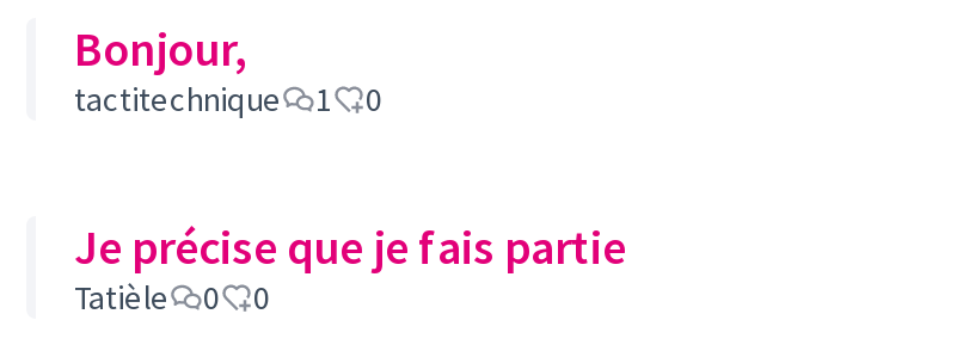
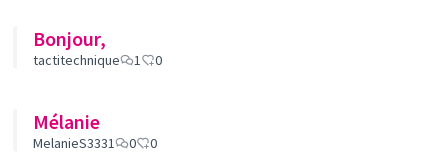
[74,216,626,319] Je précise que je fais partie | Tatièle -> [33,109,115,152] Mélanie | MelanieS3331

